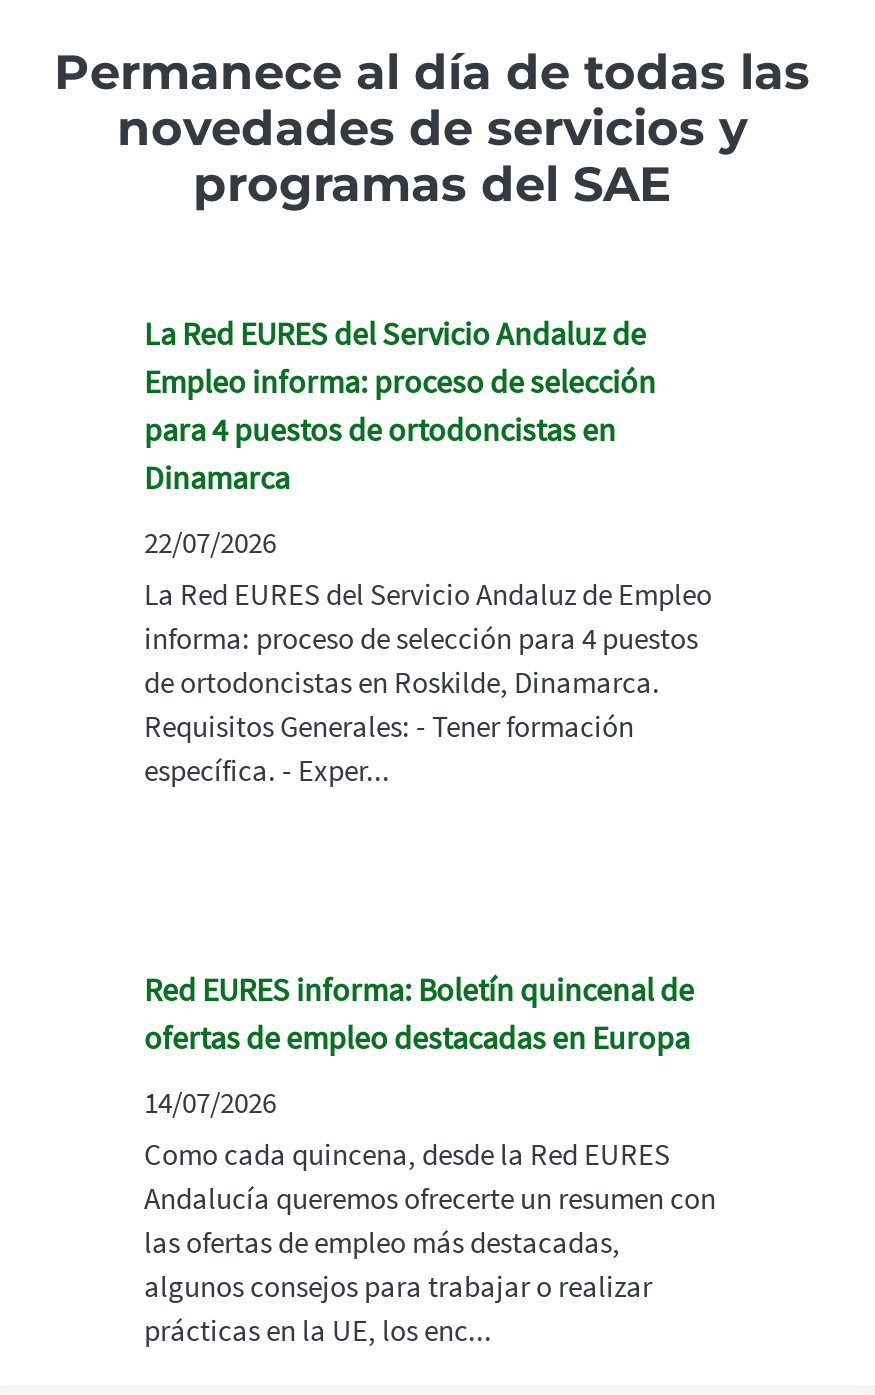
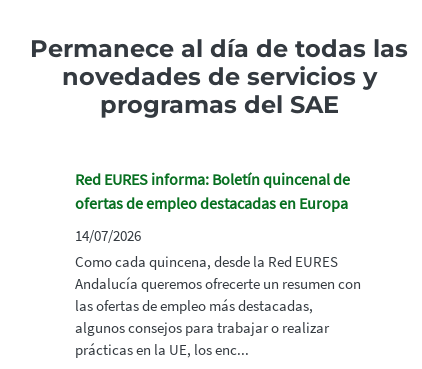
[144,313,712,789] La Red EURES del Servicio Andaluz de | Empleo informa: proceso de selección | para 4 puestos de ortodoncistas en | Dinamarca | 22/07/2026 | La Red EURES del Servicio Andaluz de Empleo | informa: proceso de selección para 4 puestos | de ortodoncistas en Roskilde, Dinamarca. | Requisitos Generales: - Tener formación | específica. - Exper... -> none

